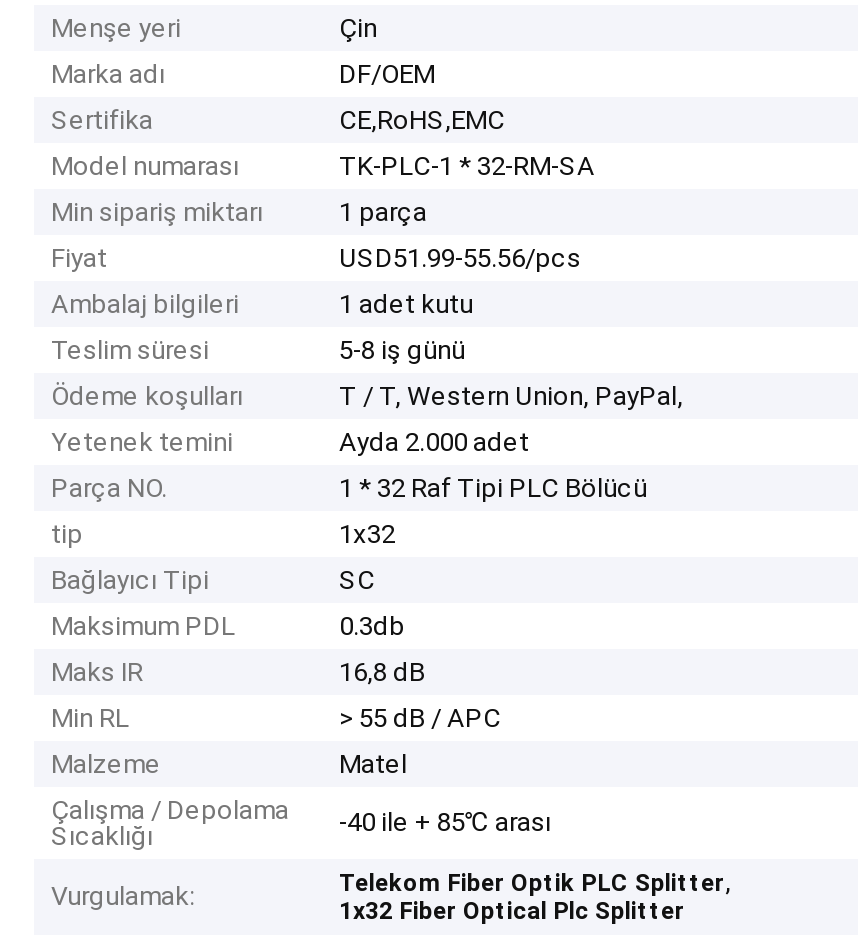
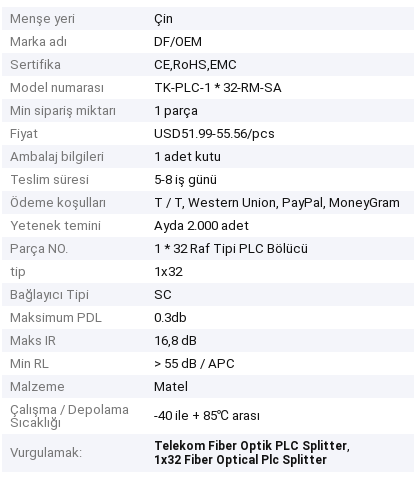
[339,381,683,411] T / T, Western Union, PayPal, -> [154,195,400,210] T / T, Western Union, PayPal, MoneyGram

